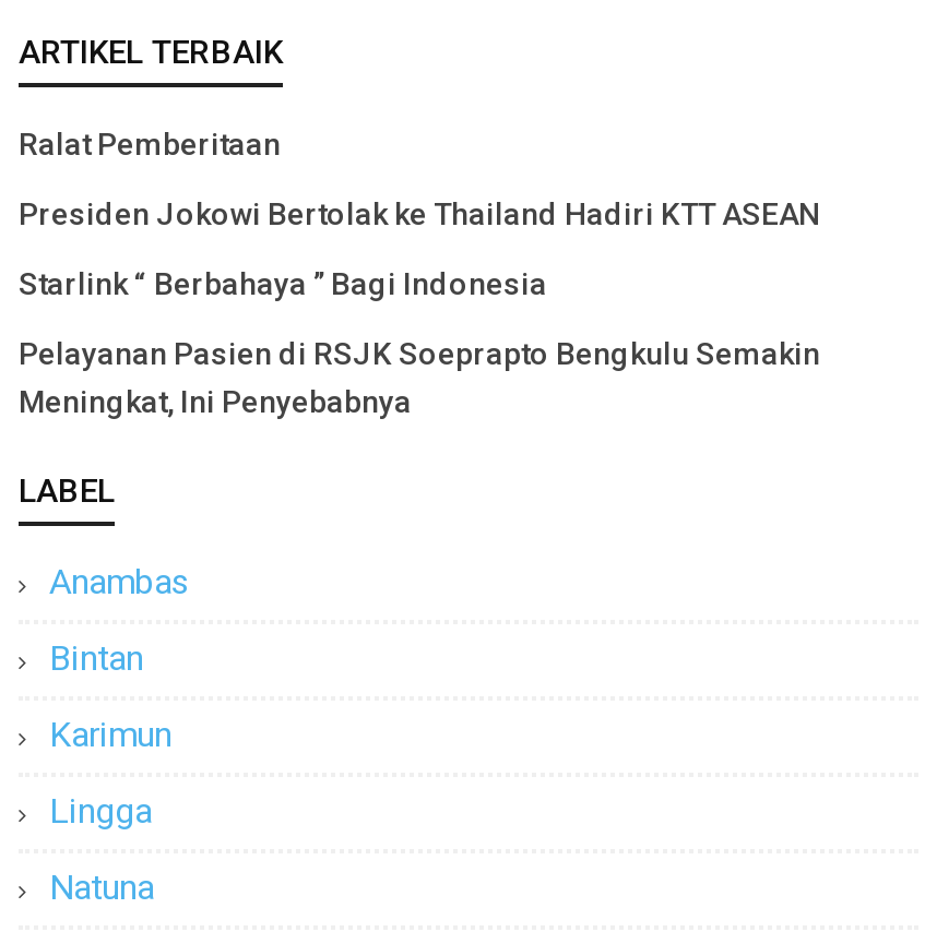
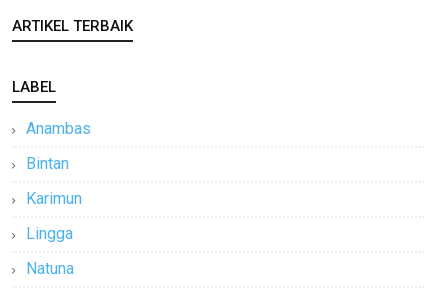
[19,126,820,418] Ralat Pemberitaan | Presiden Jokowi Bertolak ke Thailand Hadiri KTT ASEAN | Starlink “ Berbahaya ” Bagi Indonesia | Pelayanan Pasien di RSJK Soeprapto Bengkulu Semakin | Meningkat, Ini Penyebabnya -> none

